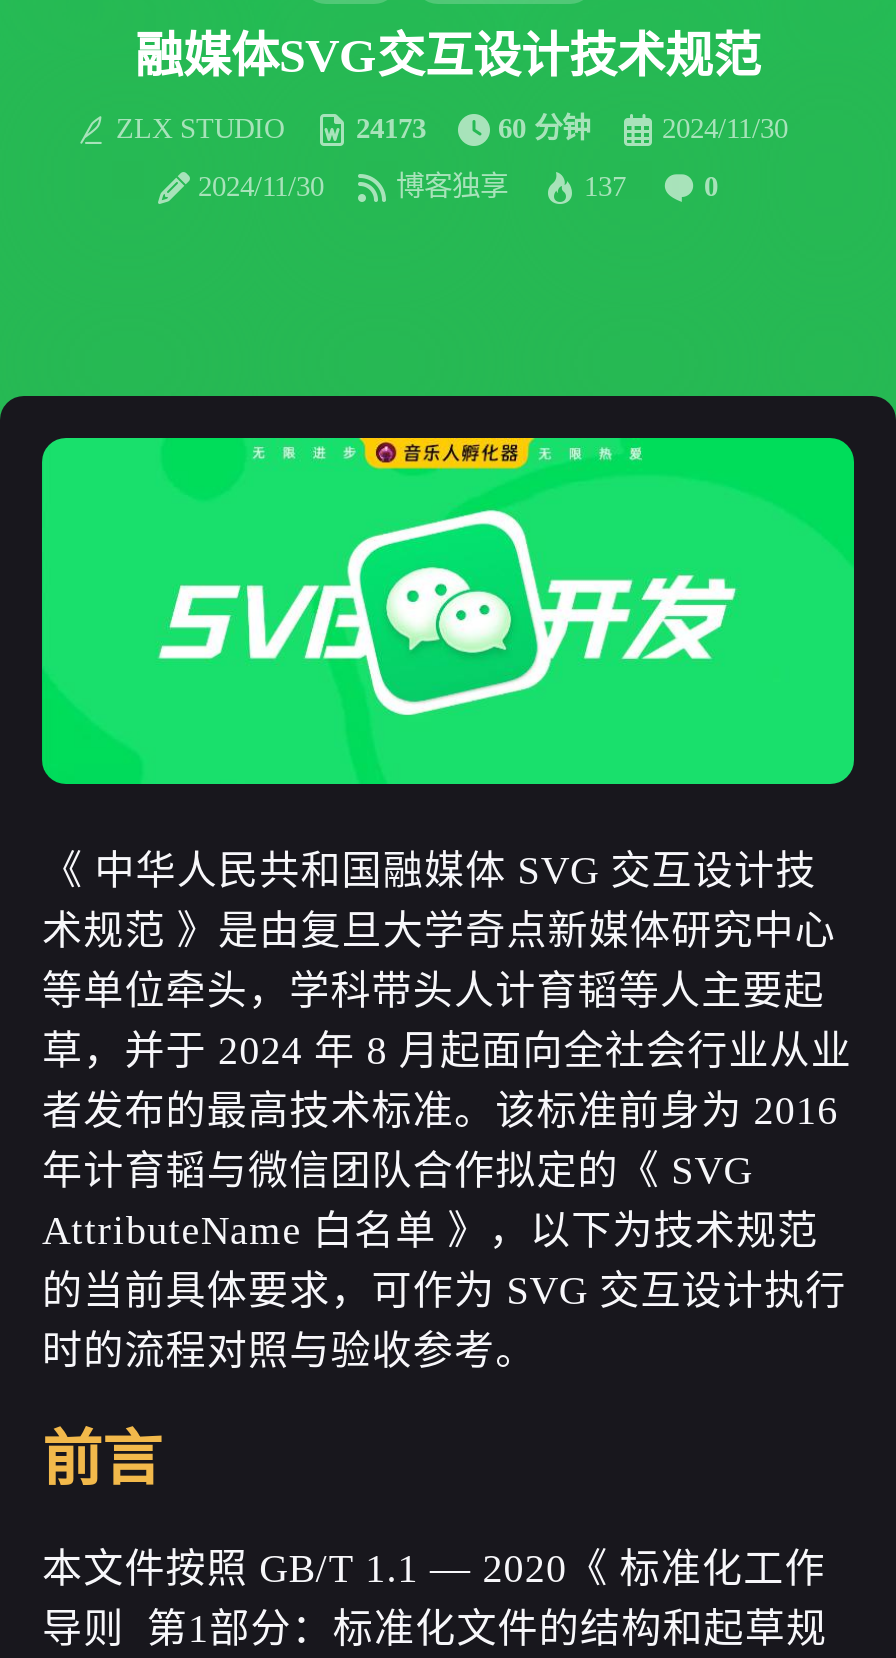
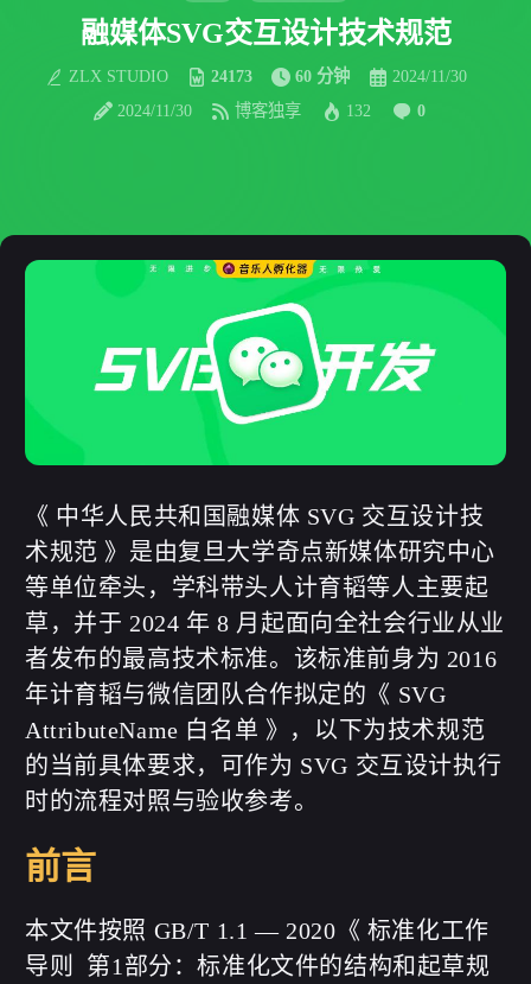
[584,170,626,202] 137 -> [346,101,371,120] 132

